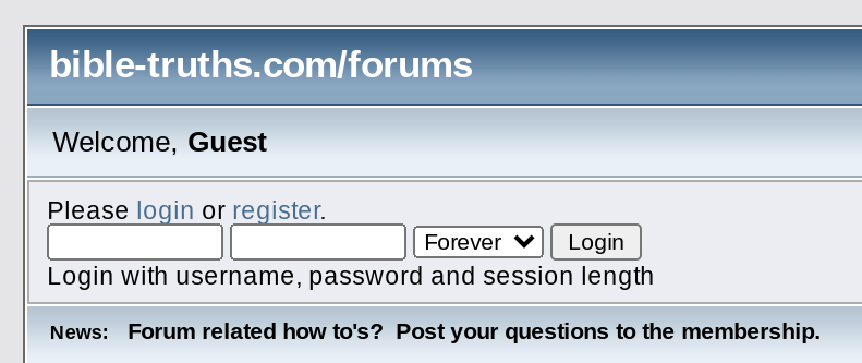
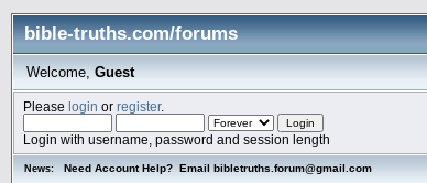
[128,319,821,343] Forum related how to's? Post your questions to the membership. -> [64,162,382,174] Need Account Help? Email bibletruths.forum@gmail.com

